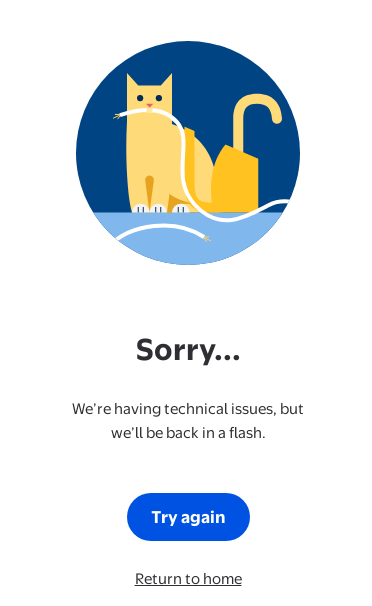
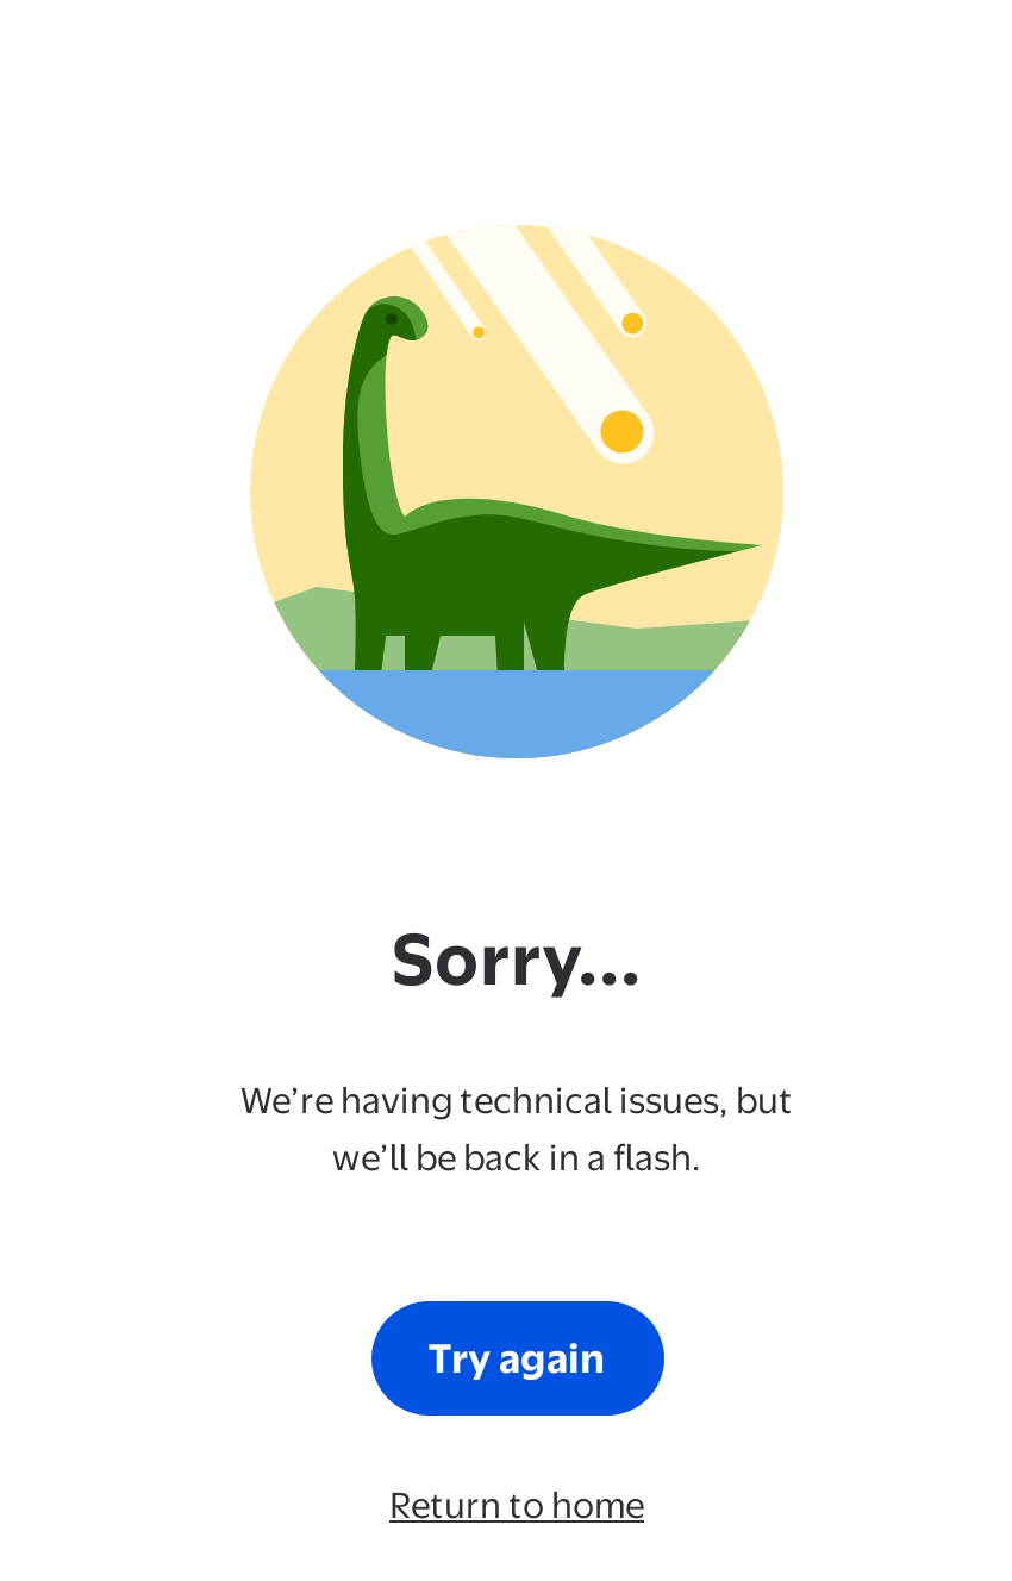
[75,40,301,243] [image] -> [250,225,783,704] [image]

